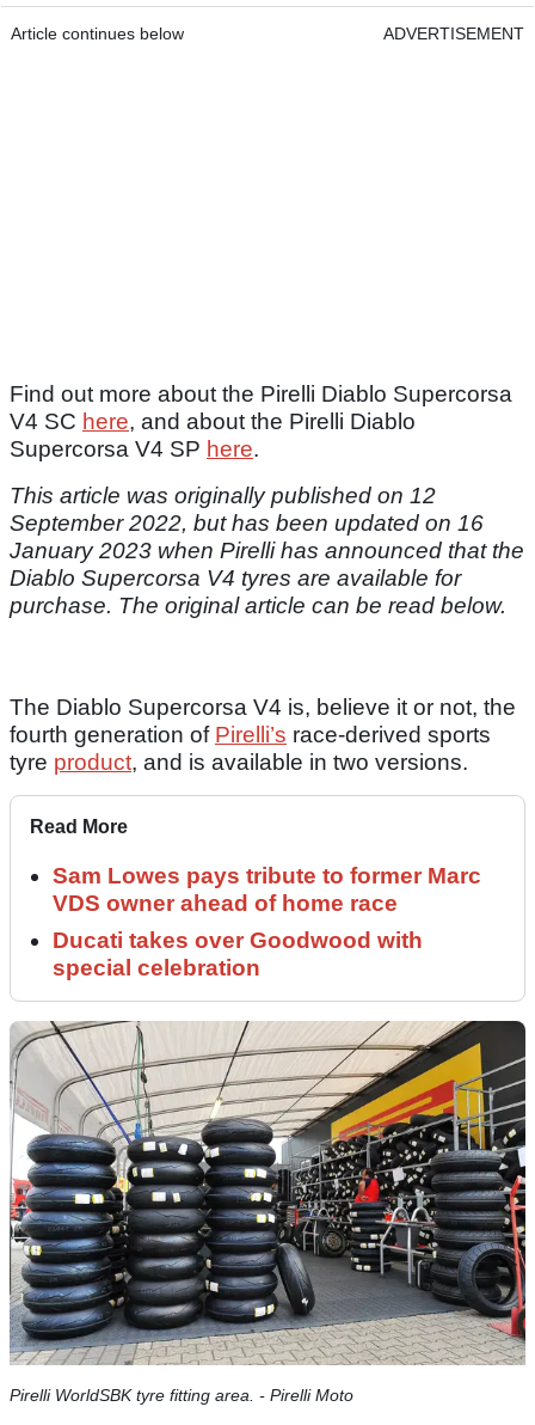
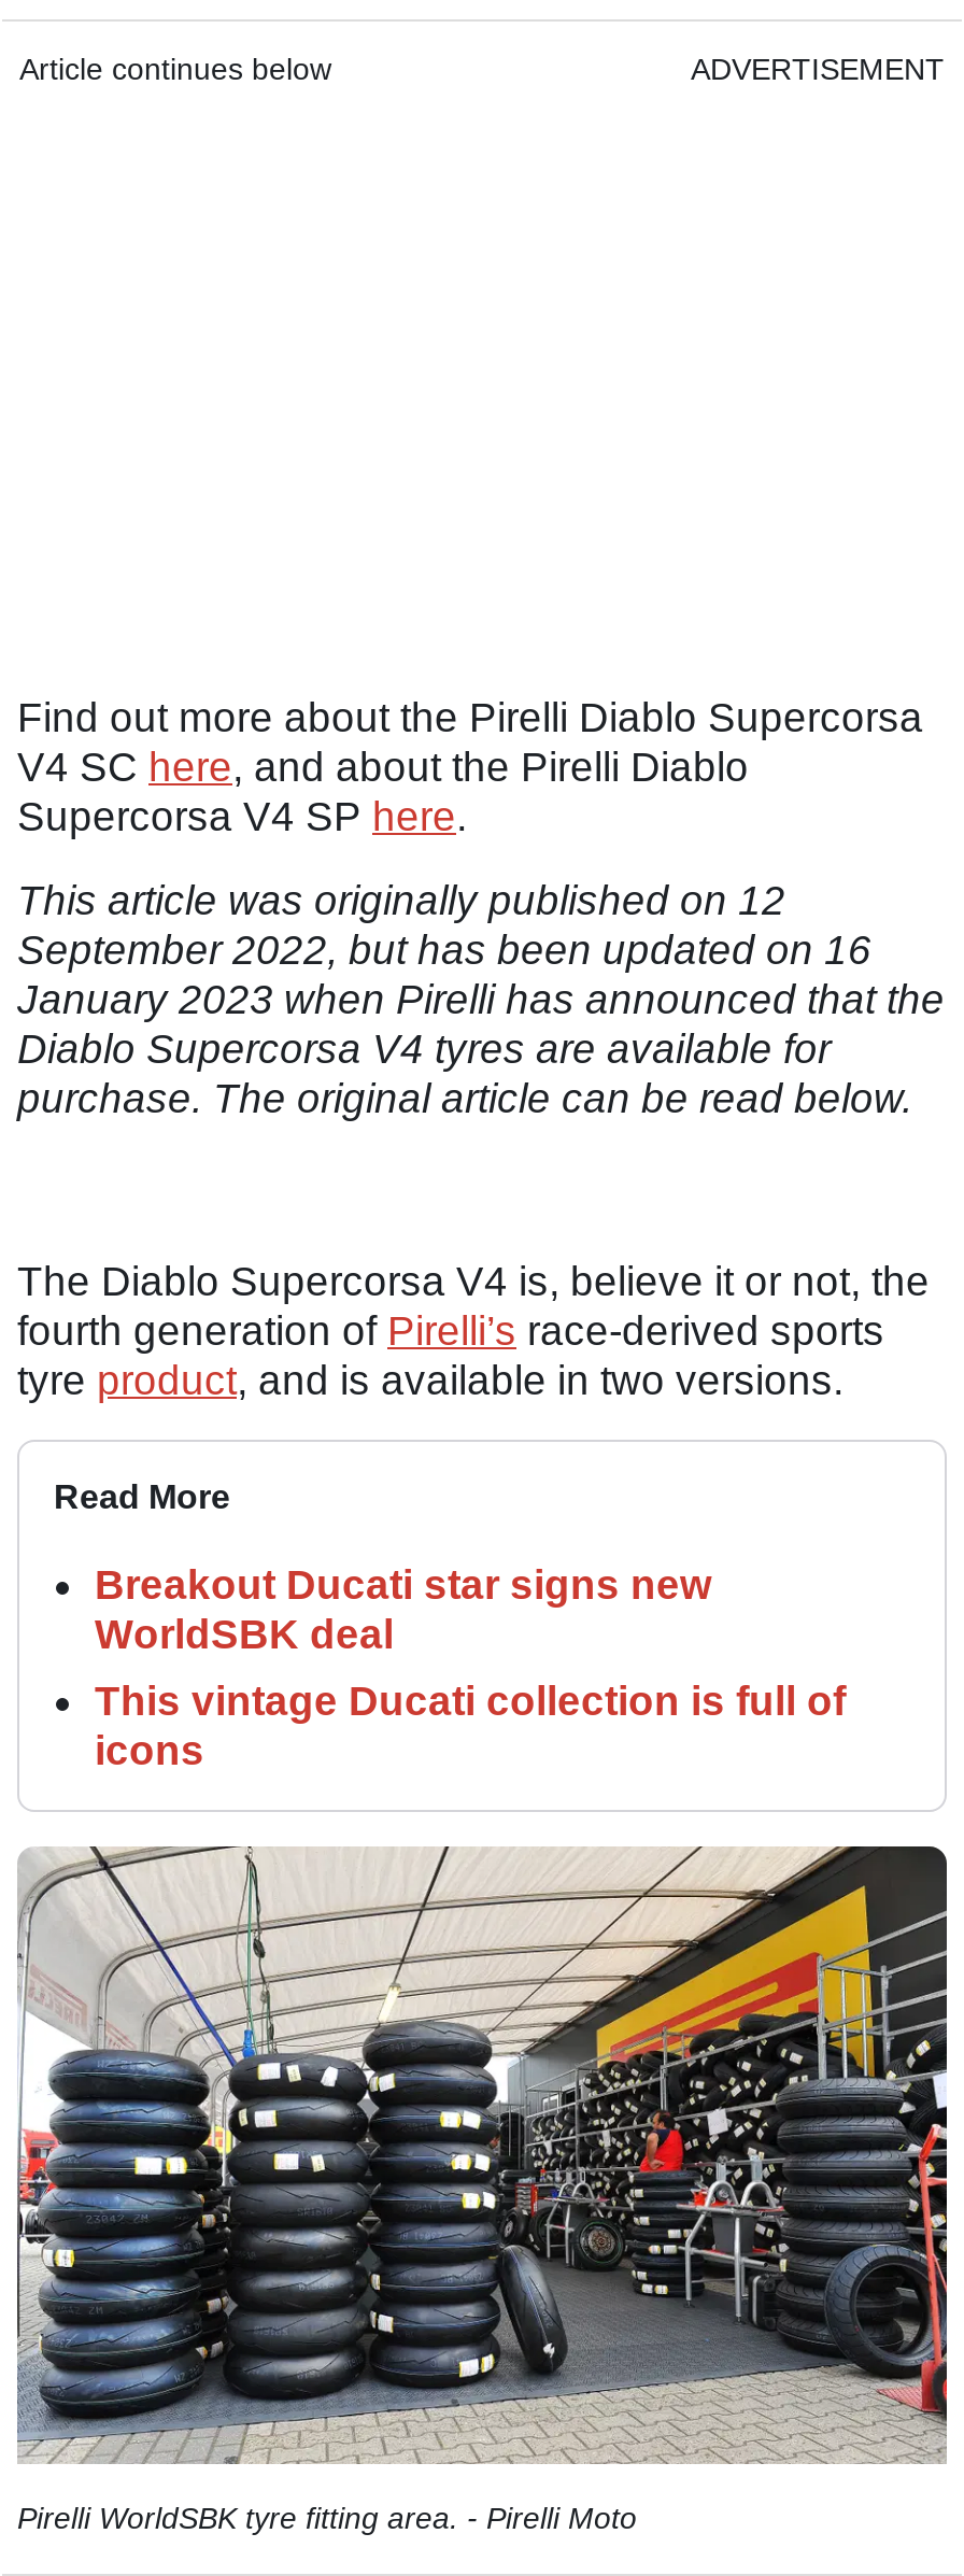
[53,864,481,916] Sam Lowes pays tribute to former Marc | VDS owner ahead of home race -> [95,1562,712,1657] Breakout Ducati star signs new | WorldSBK deal
[53,928,423,981] Ducati takes over Goodwood with | special celebration -> [95,1678,846,1773] This vintage Ducati collection is full of | icons

